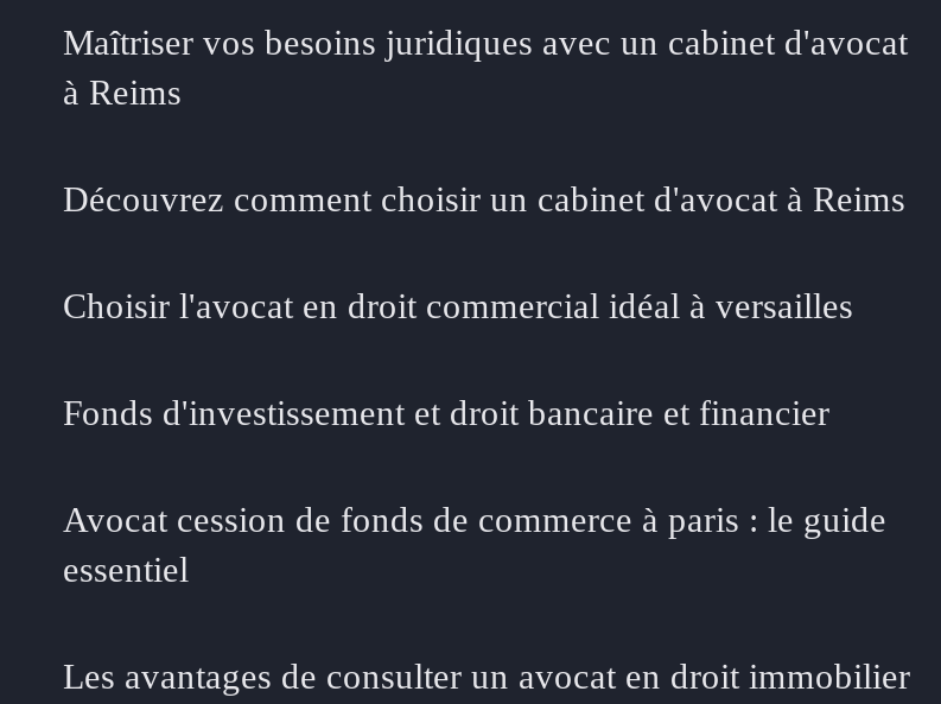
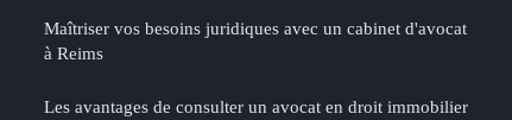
[63,179,905,589] Découvrez comment choisir un cabinet d'avocat à Reims | Choisir l'avocat en droit commercial idéal à versailles | Fonds d'investissement et droit bancaire et financier | Avocat cession de fonds de commerce à paris : le guide | essentiel -> none

